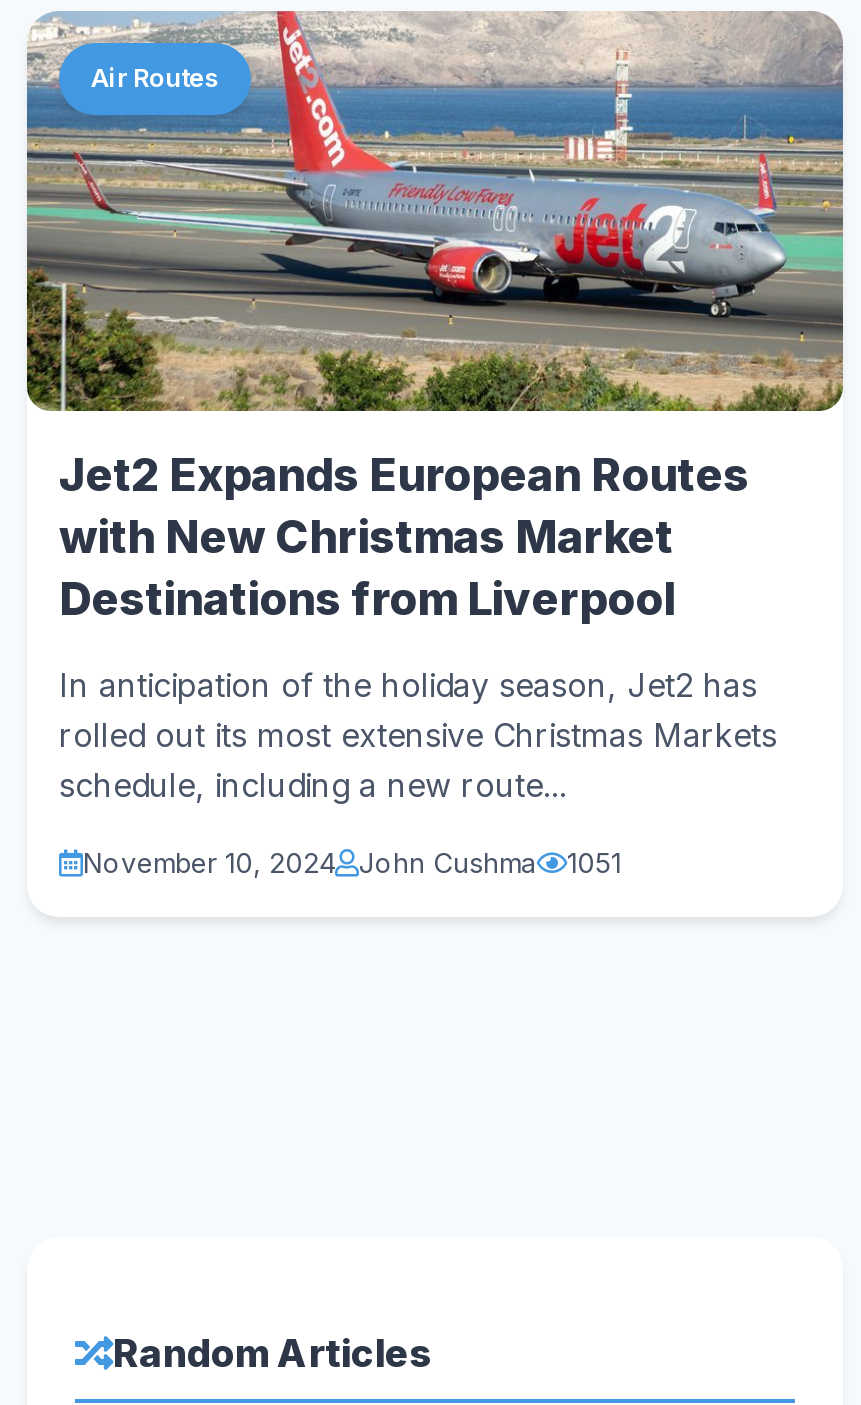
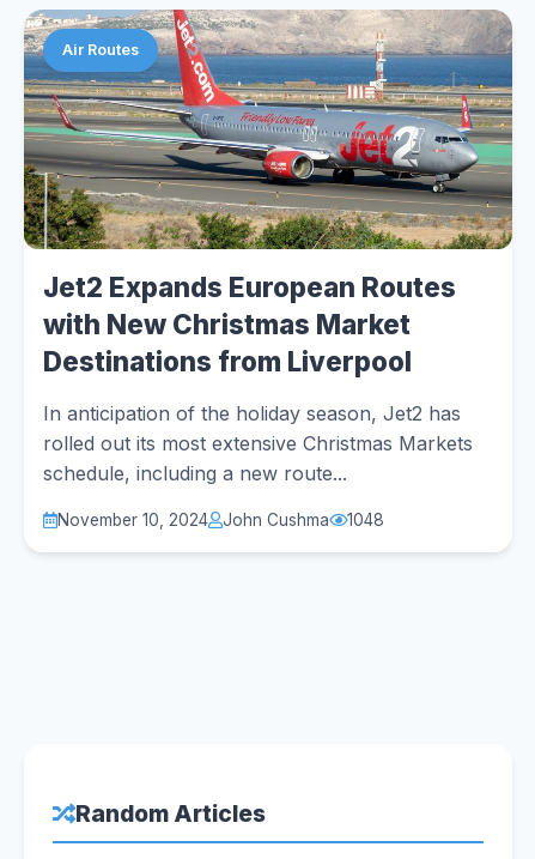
[83,847,621,879] November 10, 2024 John Cushma 1051 -> [57,510,384,529] November 10, 2024 John Cushma 1048

